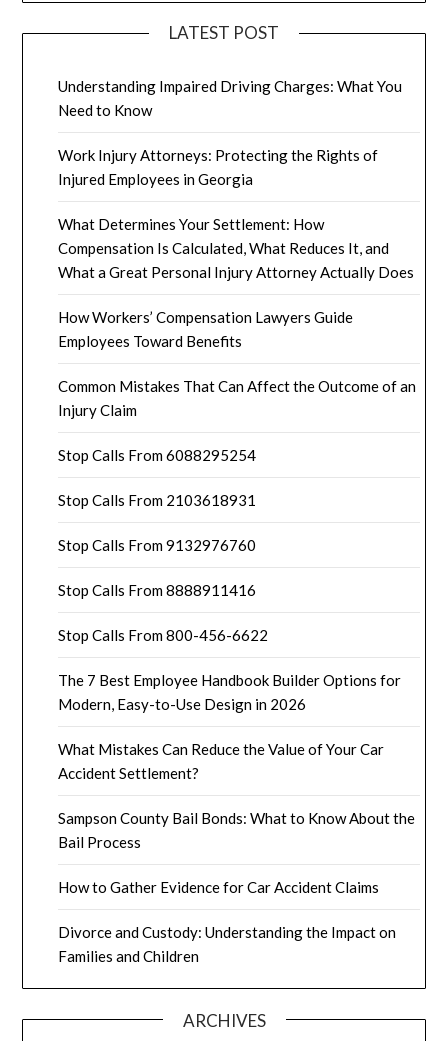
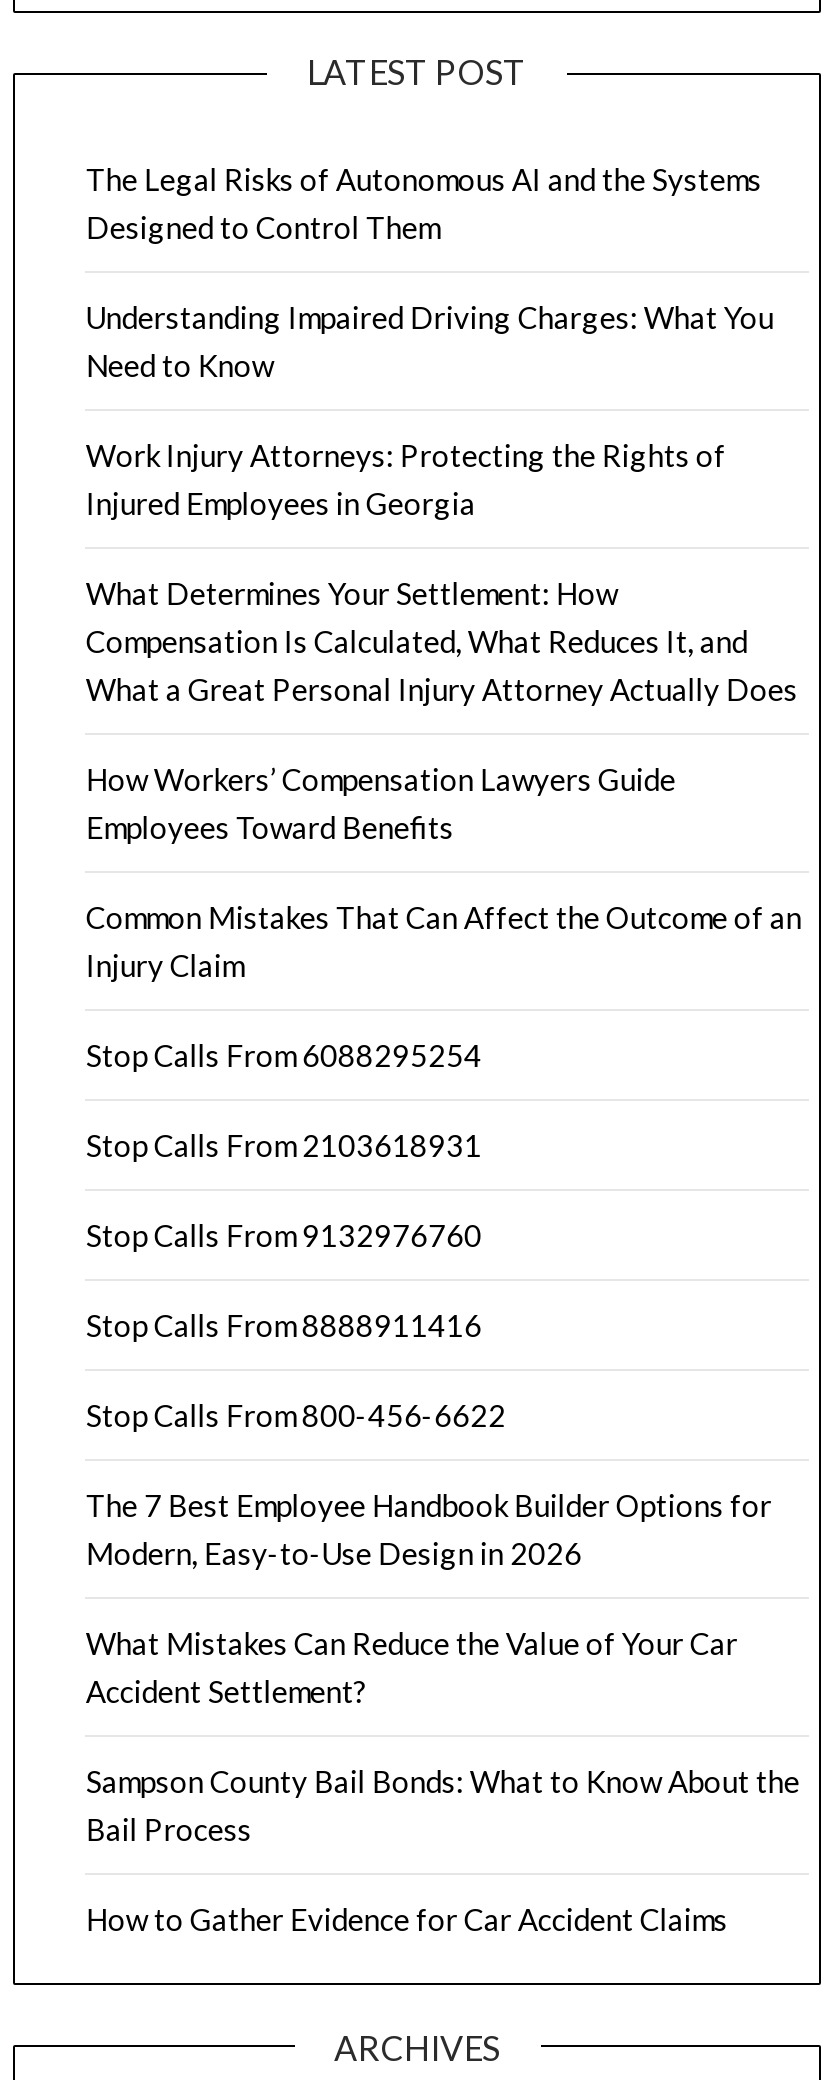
none -> [86,161,762,245] The Legal Risks of Autonomous AI and the Systems | Designed to Control Them
moved [58,77,416,896] -> [86,299,802,1937]: Understanding Impaired Driving Charges: What You | Need to Know | Work Injury Attorneys: Protecting the Rights of | ... | Bail Process | How to Gather Evidence for Car Accident Claims
[58,923,396,965] Divorce and Custody: Understanding the Impact on | Families and Children -> none

